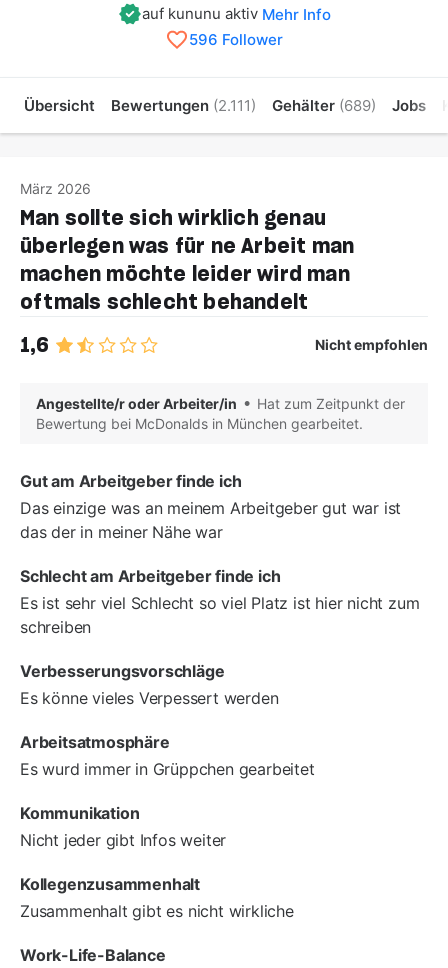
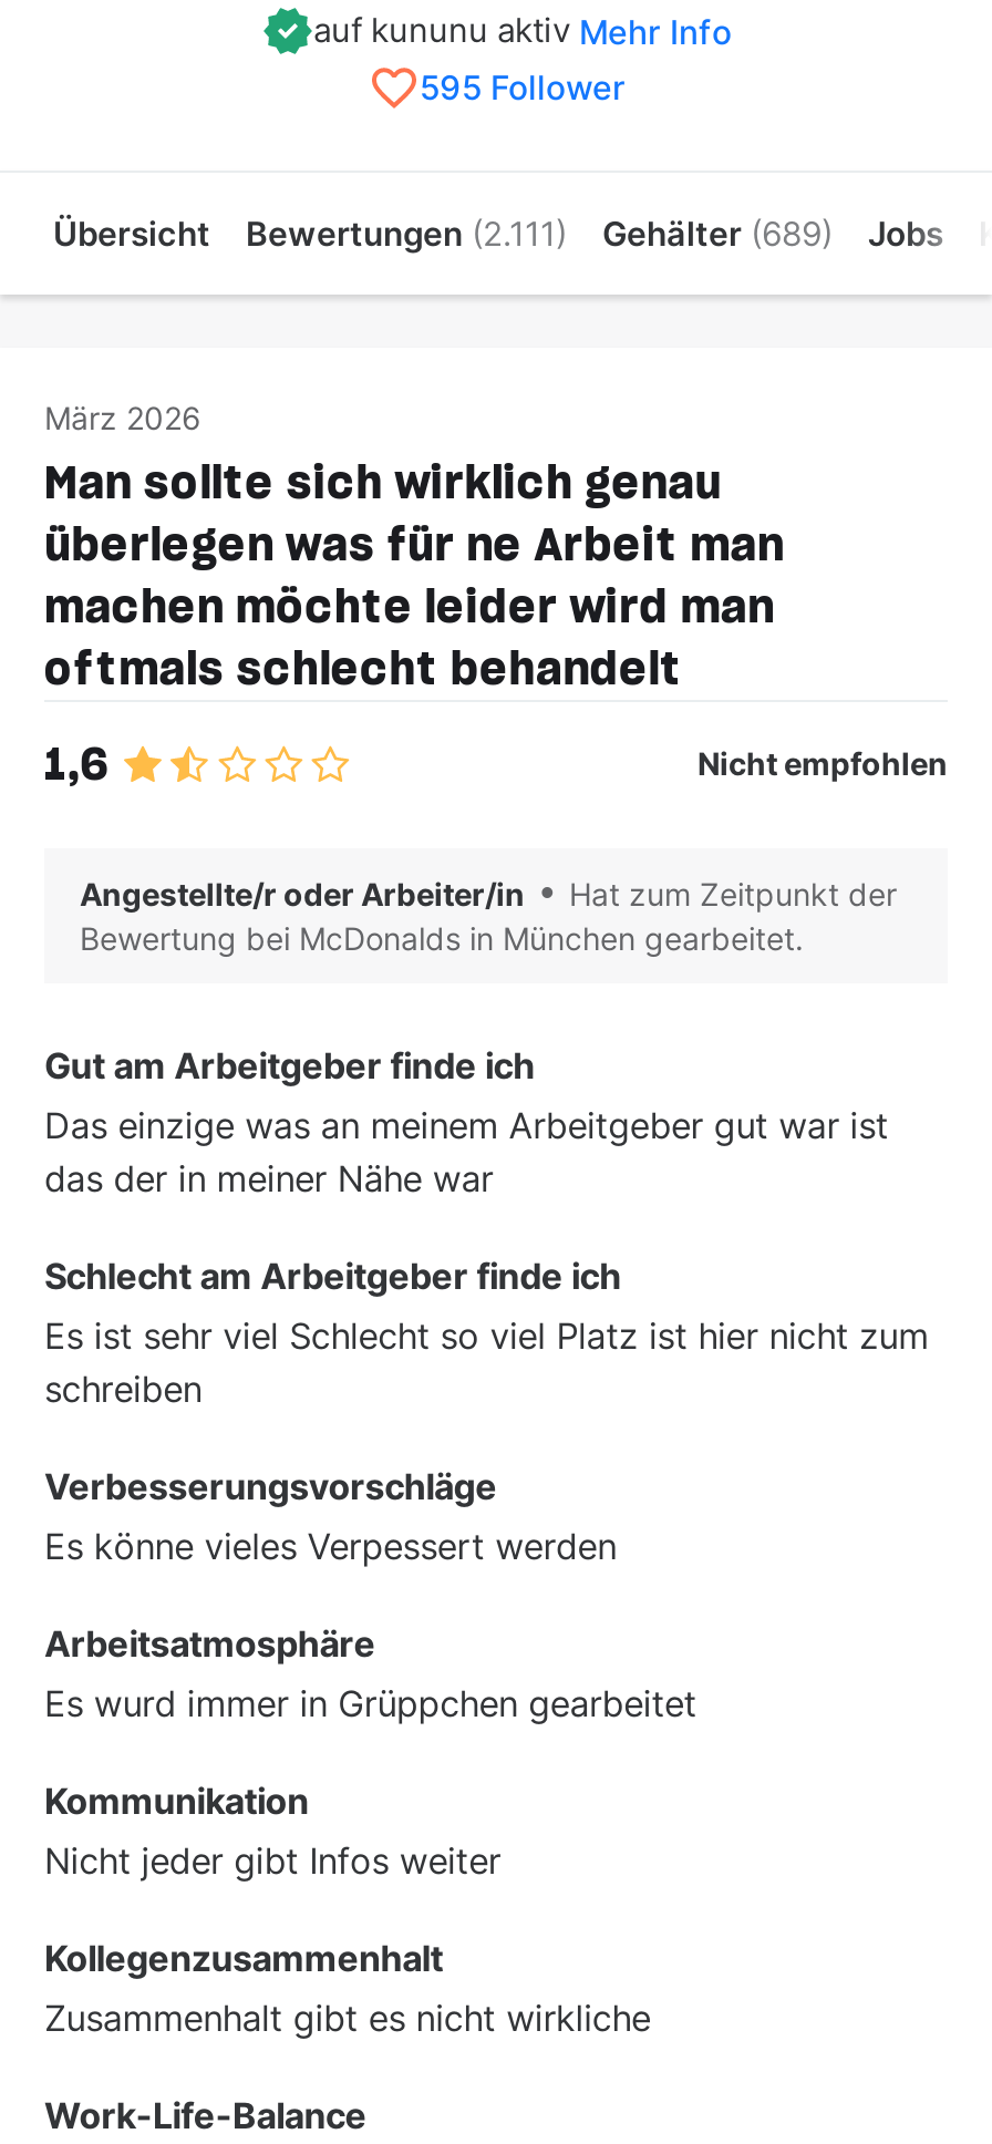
[189,30,283,49] 596 Follower -> [420,66,626,108] 595 Follower

